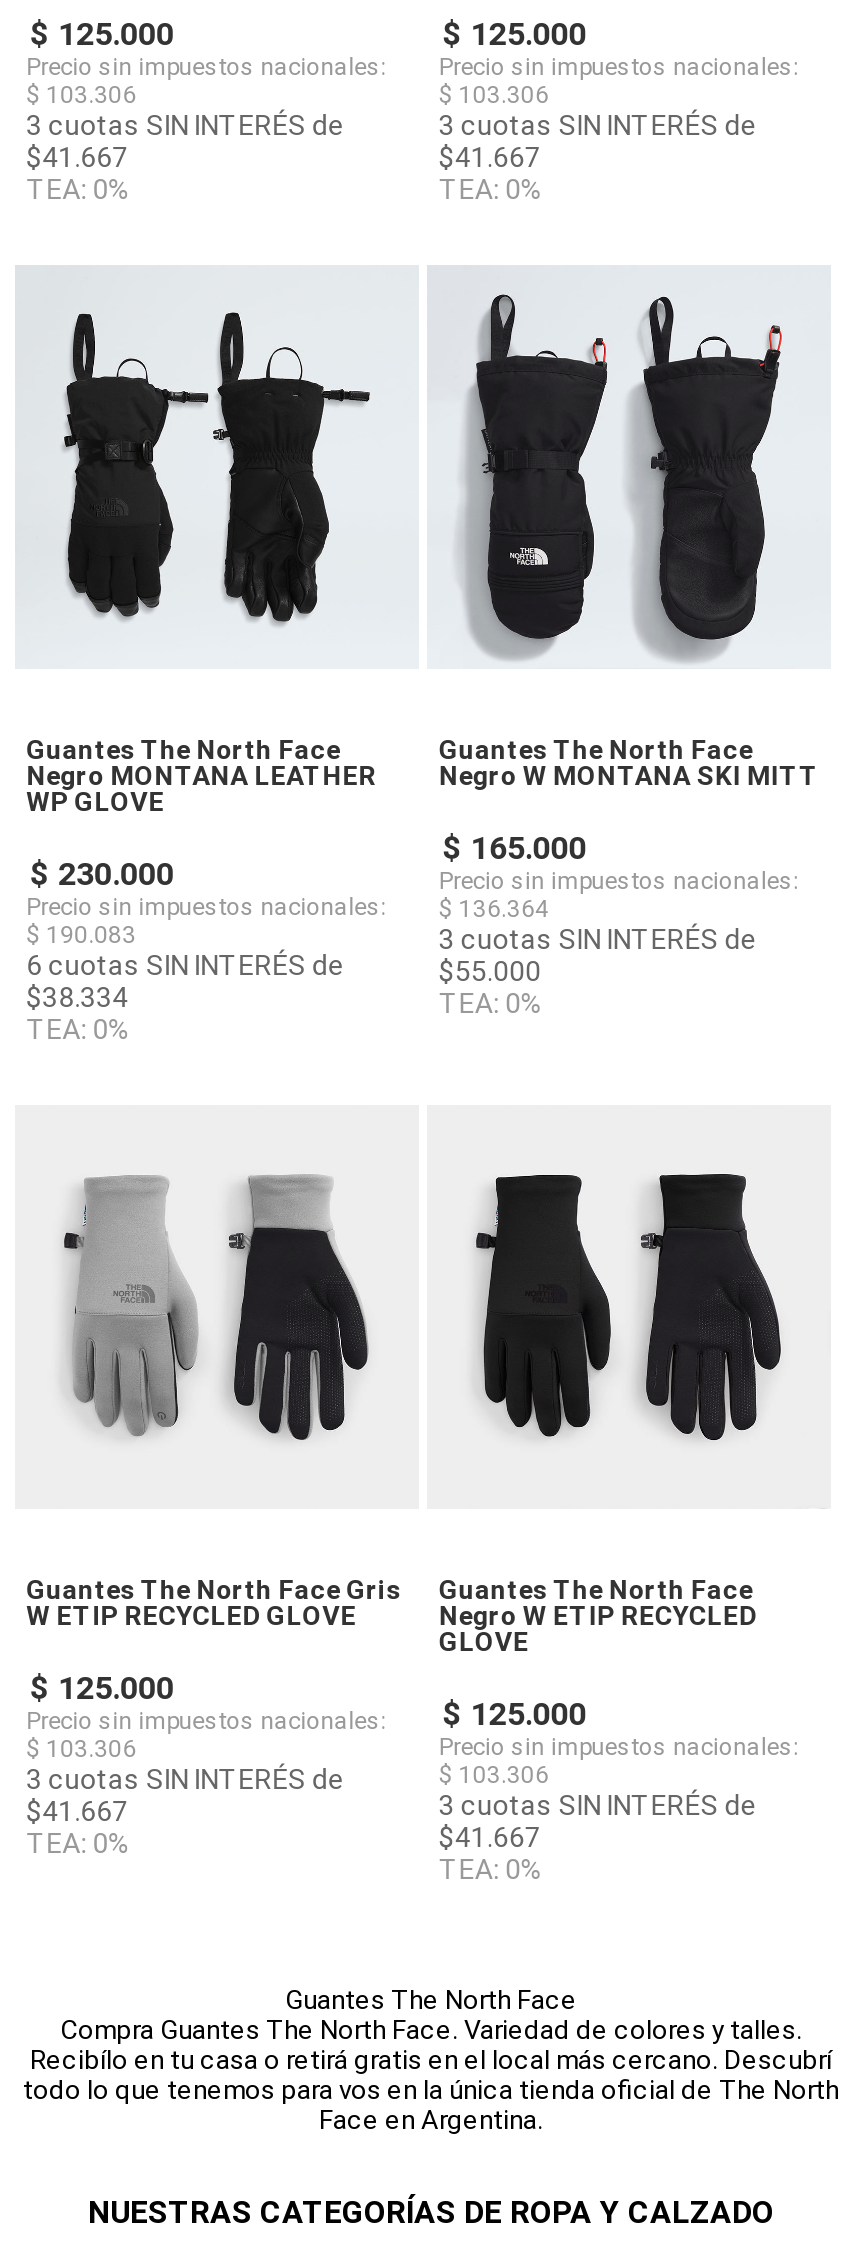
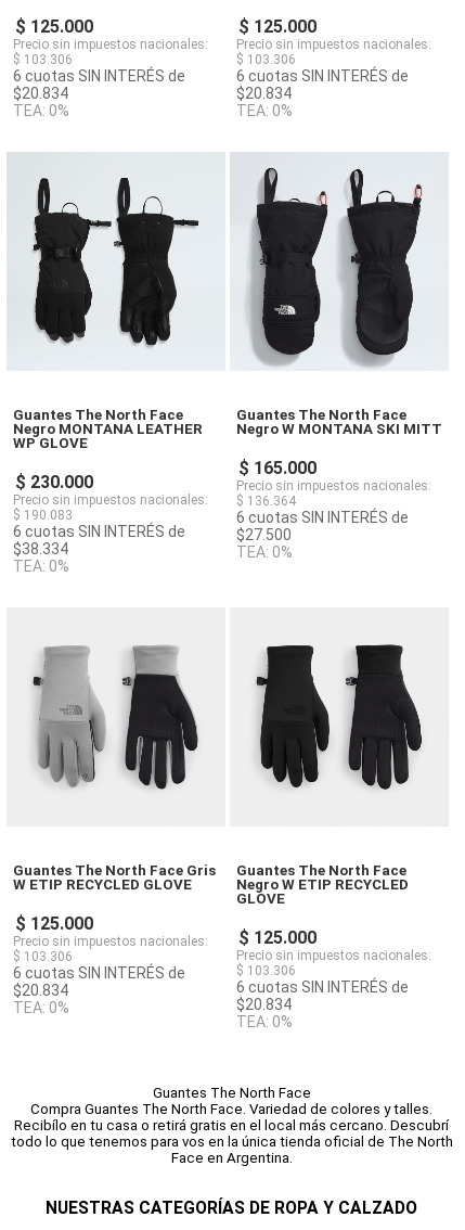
[26,109,344,141] 3 cuotas SIN INTERÉS de -> [13,67,185,85] 6 cuotas SIN INTERÉS de
[439,109,757,141] 3 cuotas SIN INTERÉS de -> [236,67,409,85] 6 cuotas SIN INTERÉS de
[26,141,128,173] $41.667 -> [13,85,68,102] $20.834
[439,141,541,173] $41.667 -> [236,85,291,102] $20.834
[439,923,757,955] 3 cuotas SIN INTERÉS de -> [236,509,409,526] 6 cuotas SIN INTERÉS de
[439,955,541,987] $55.000 -> [236,526,291,544] $27.500
[26,1764,344,1796] 3 cuotas SIN INTERÉS de -> [13,965,185,982] 6 cuotas SIN INTERÉS de
[26,1796,128,1828] $41.667 -> [13,982,68,999] $20.834
[439,1790,757,1822] 3 cuotas SIN INTERÉS de -> [236,979,409,996] 6 cuotas SIN INTERÉS de
[439,1822,541,1854] $41.667 -> [236,996,291,1014] $20.834

